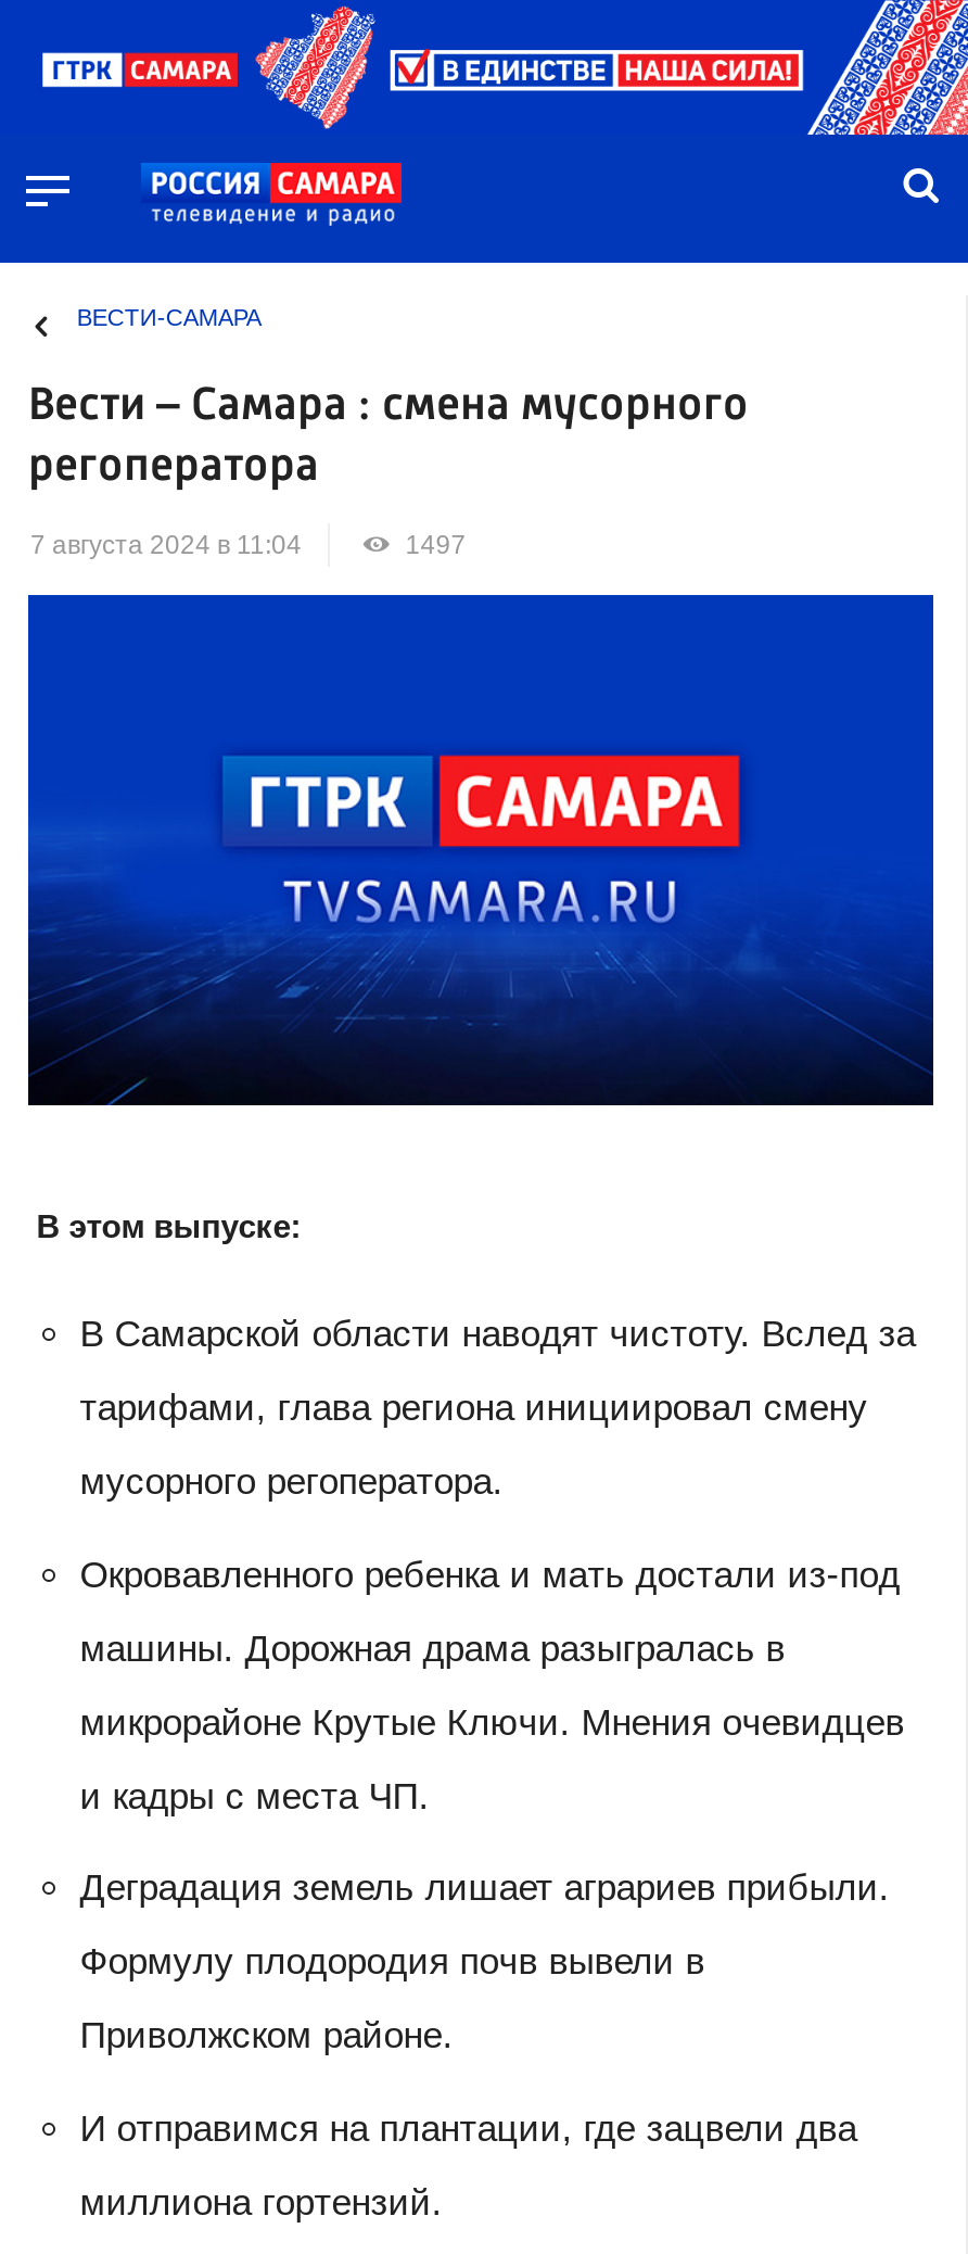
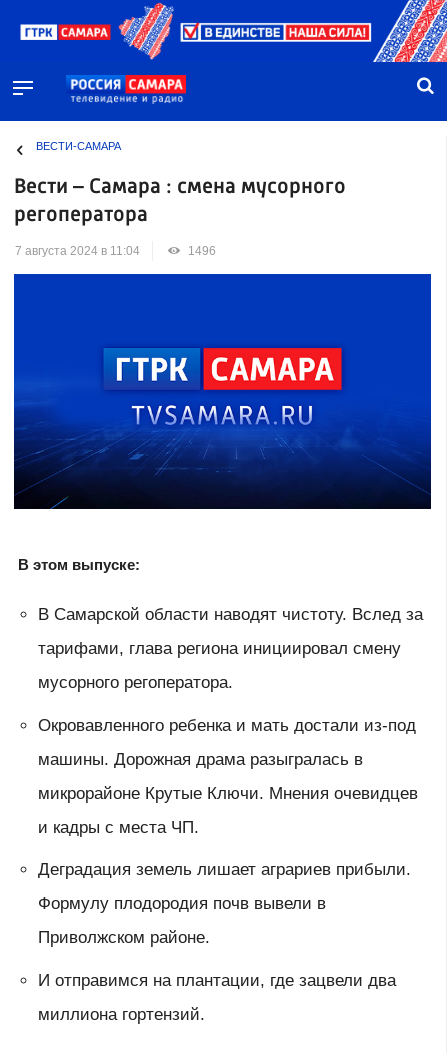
[399,530,466,560] 1497 -> [185,244,216,258] 1496

